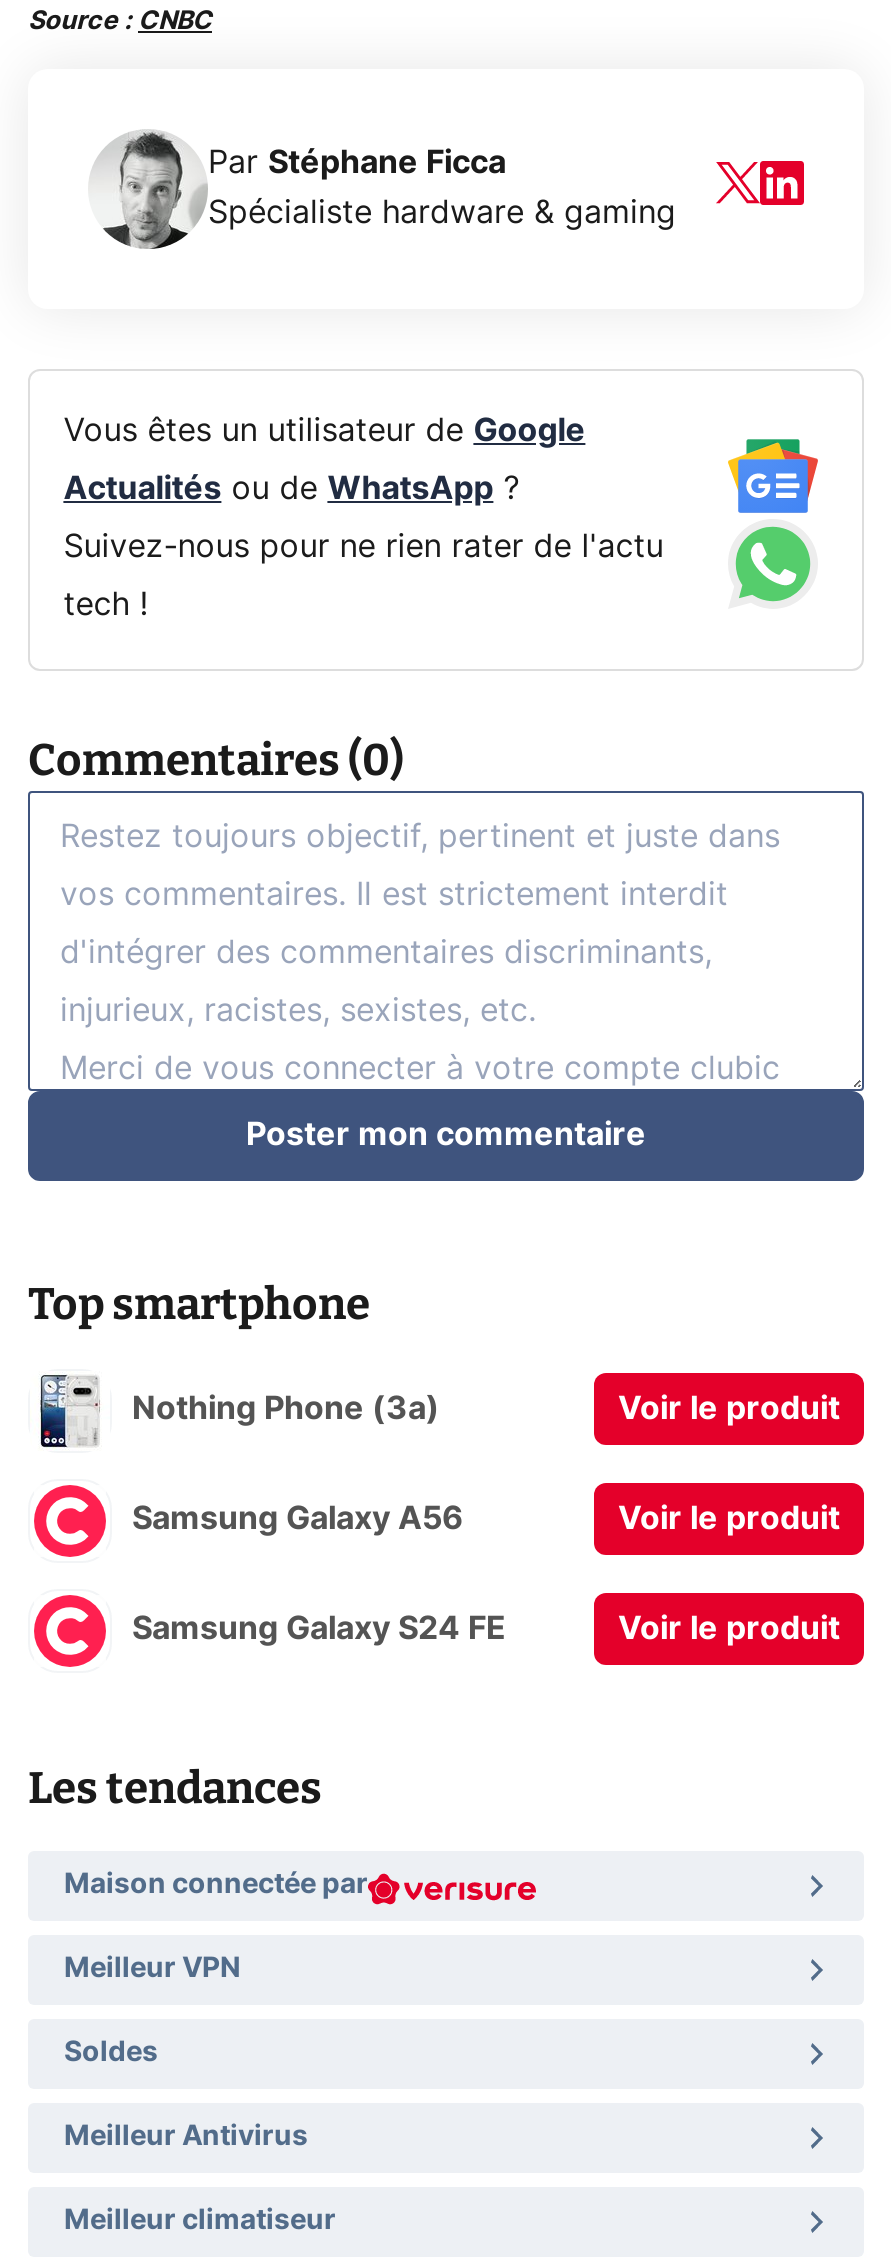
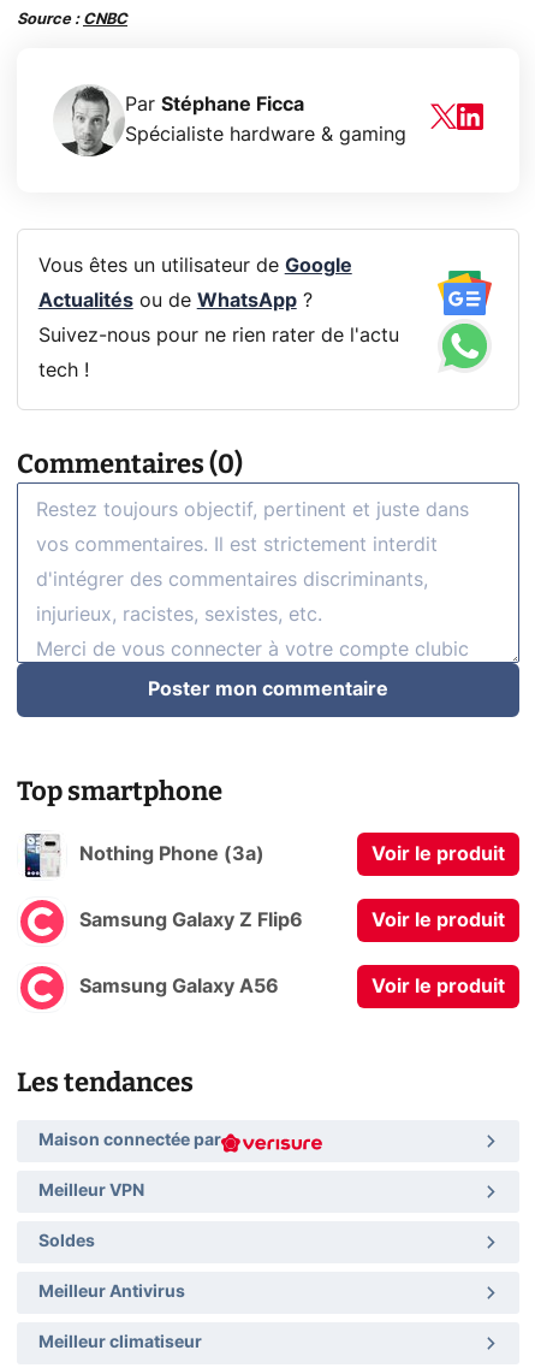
moved [132,1503,464,1535] -> [79,977,279,996]: Samsung Galaxy A56
none -> [79,911,303,930] Samsung Galaxy Z Flip6
[132,1613,506,1645] Samsung Galaxy S24 FE -> none

